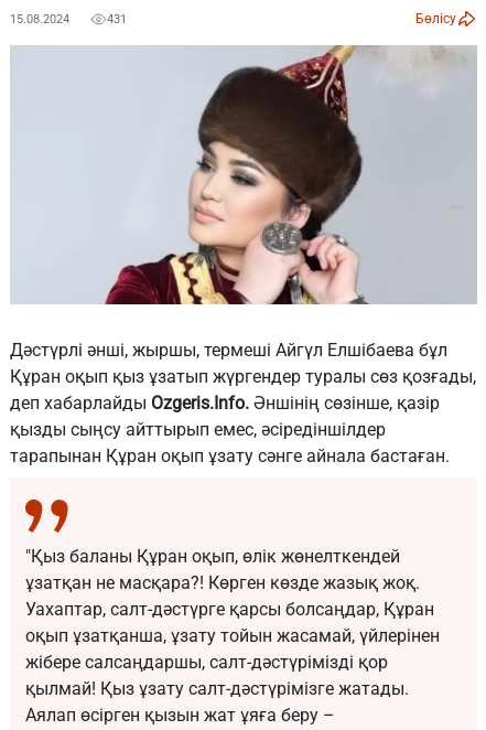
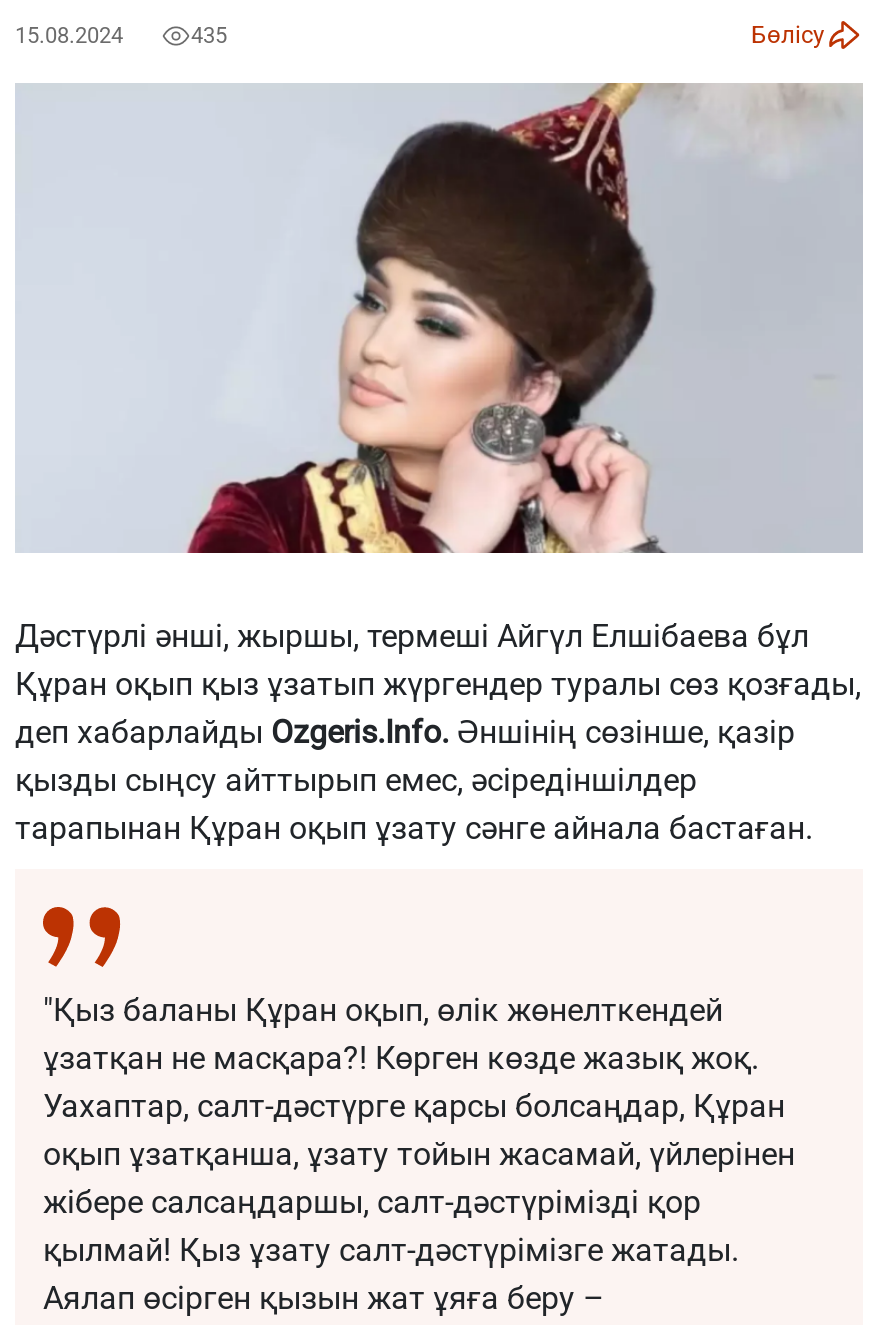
[107,12,127,26] 431 -> [191,22,227,48] 435

